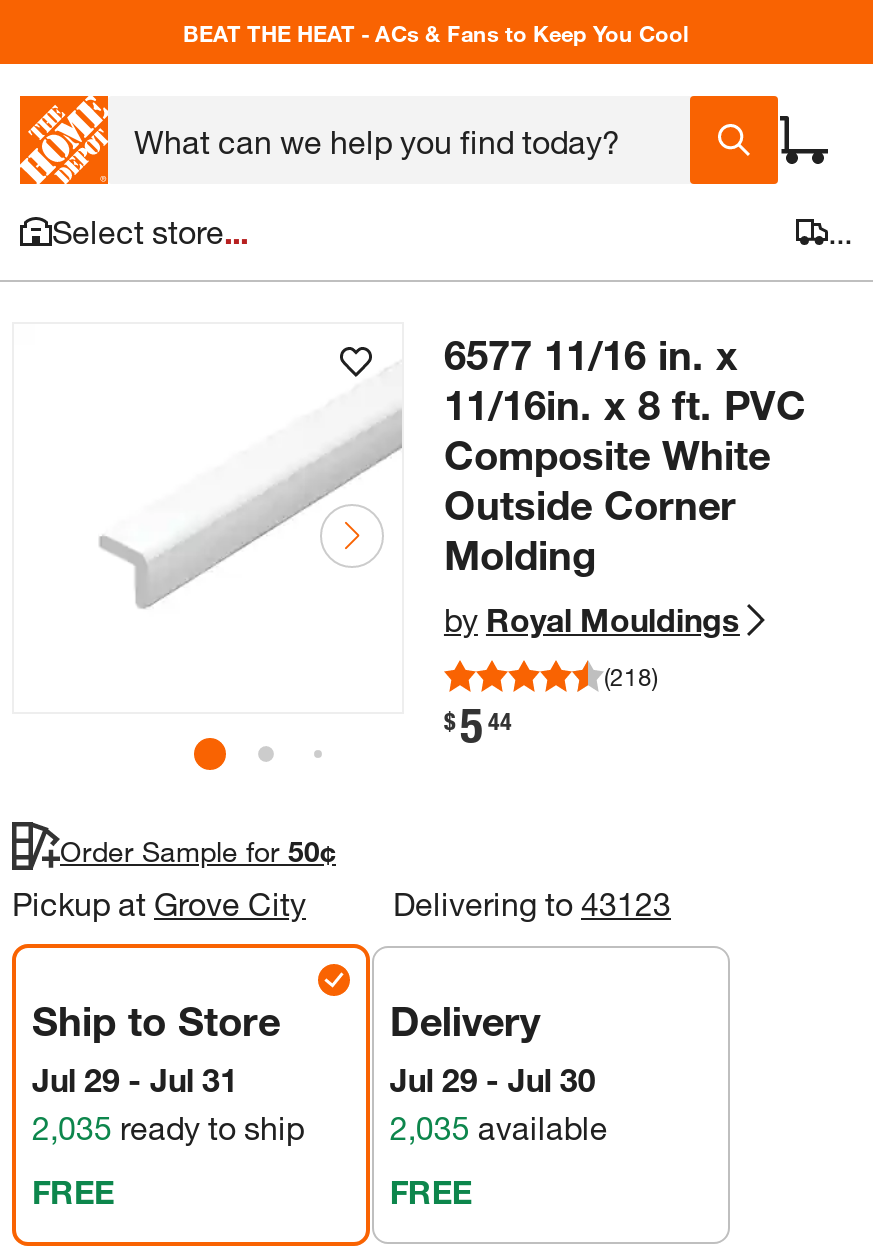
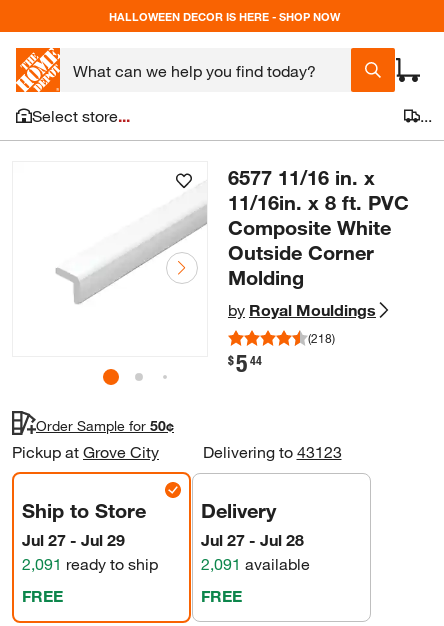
[183,18,689,46] BEAT THE HEAT - ACs & Fans to Keep You Cool -> [108,9,339,23] HALLOWEEN DECOR IS HERE - SHOP NOW
[32,1060,238,1098] Jul 29 - Jul 31 -> [22,530,125,549] Jul 27 - Jul 29
[390,1060,596,1098] Jul 29 - Jul 30 -> [201,530,304,549] Jul 27 - Jul 28
[32,1108,304,1146] 2,035 ready to ship -> [22,554,158,573] 2,091 ready to ship
[390,1108,608,1146] 2,035 available -> [201,554,310,573] 2,091 available

